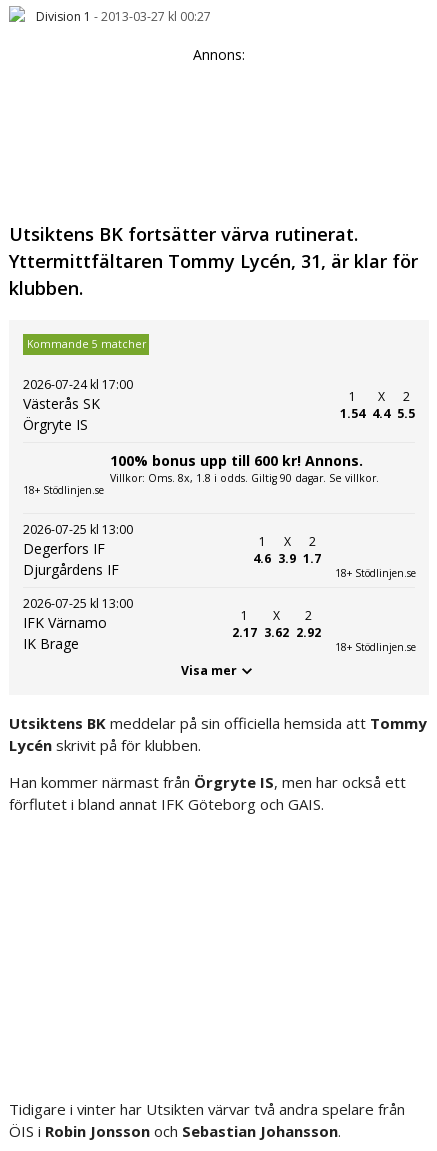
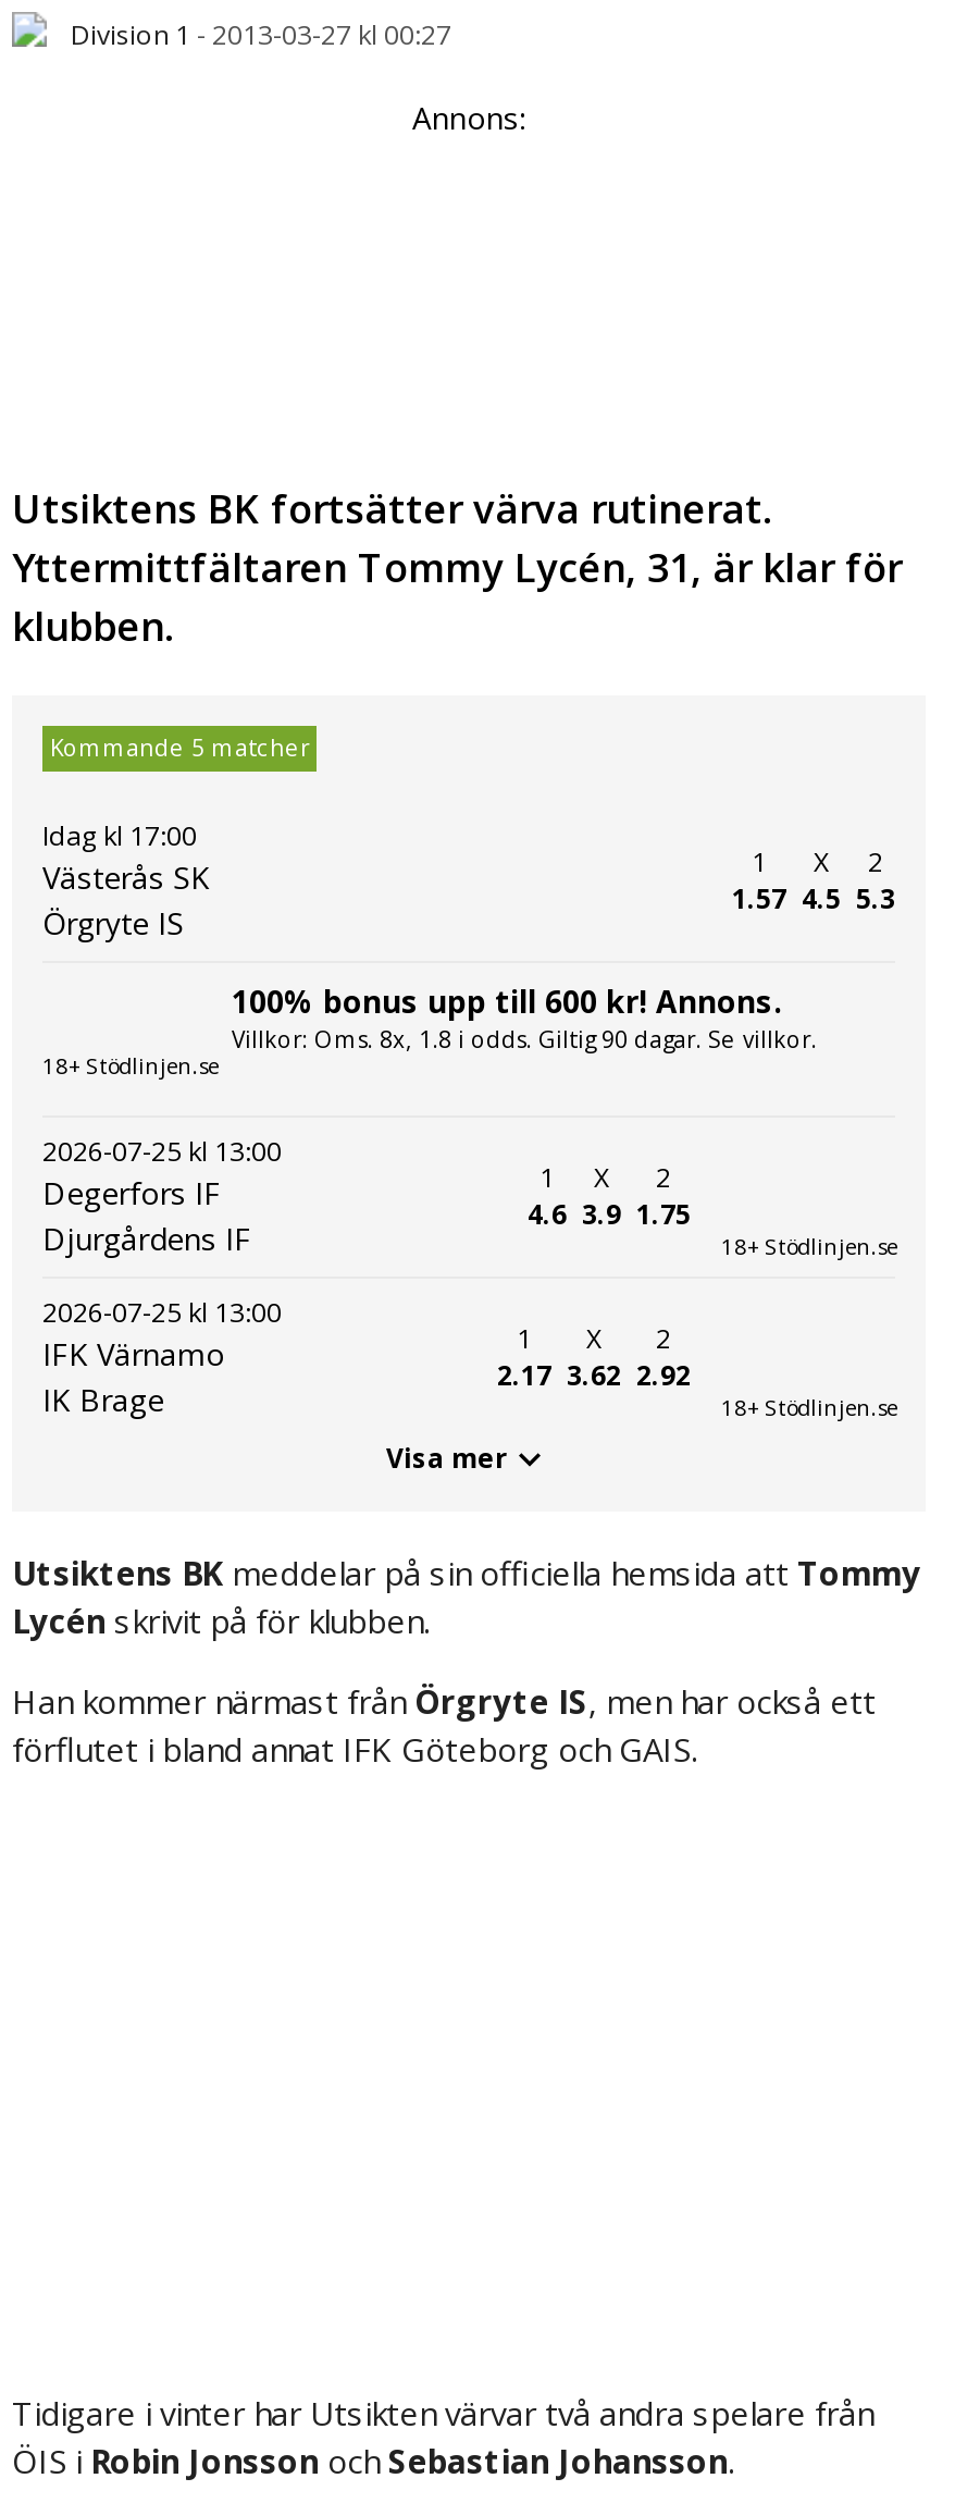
[23,376,133,393] 2026-07-24 kl 17:00 -> [42,817,197,854] Idag kl 17:00
[340,405,365,422] 1.54 -> [732,881,786,918] 1.57
[372,405,390,422] 4.4 -> [802,881,841,918] 4.5
[397,405,415,422] 5.5 -> [856,881,895,918] 5.3
[253,550,321,567] 4.6 3.9 1.7 -> [528,1196,691,1233] 4.6 3.9 1.75

